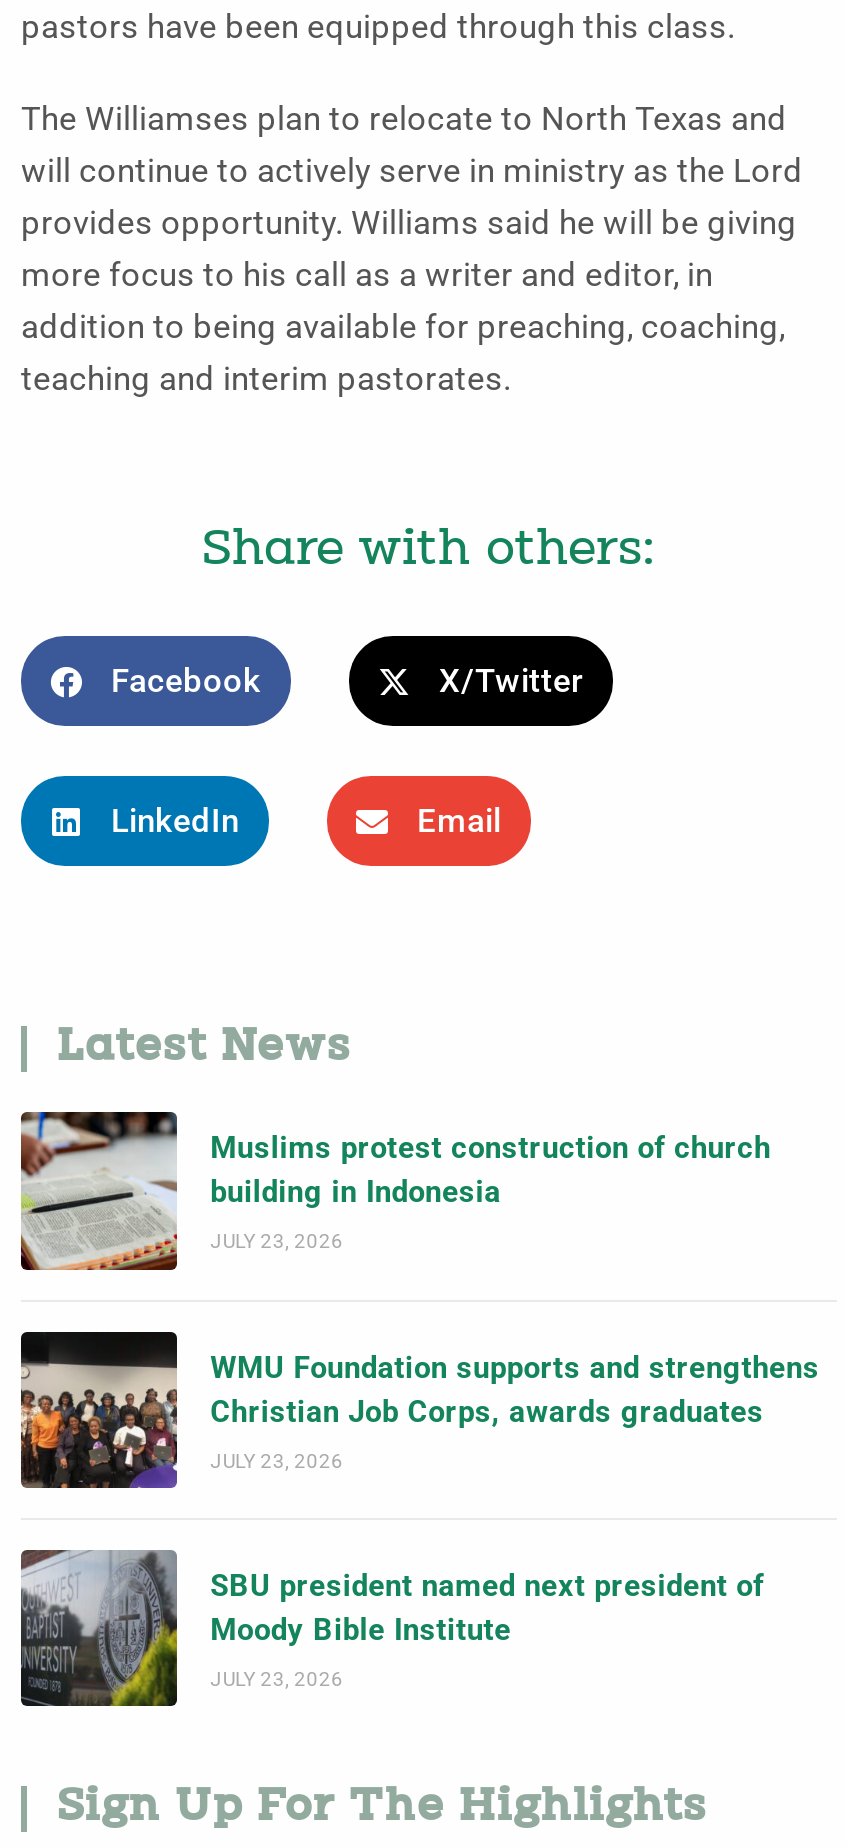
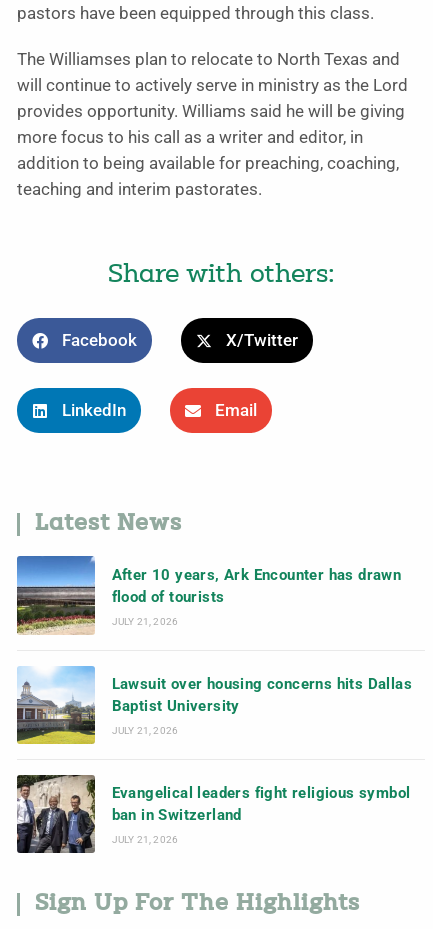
[19,1110,771,1272] [image] | Muslims protest construction of church | building in Indonesia -> [16,555,401,635] [image] | After 10 years, Ark Encounter has drawn | flood of tourists
[210,1231,344,1253] JULY 23, 2026 -> [112,615,178,626] JULY 21, 2026
[19,1330,820,1490] [image] | WMU Foundation supports and strengthens | Christian Job Corps, awards graduates -> [17,666,412,745] [image] | Lawsuit over housing concerns hits Dallas | Baptist University
[210,1450,344,1472] JULY 23, 2026 -> [112,725,178,736] JULY 21, 2026
[19,1550,764,1708] [image] | SBU president named next president of | Moody Bible Institute -> [16,774,410,853] [image] | Evangelical leaders fight religious symbol | ban in Switzerland
[210,1668,344,1690] JULY 23, 2026 -> [112,834,178,845] JULY 21, 2026

